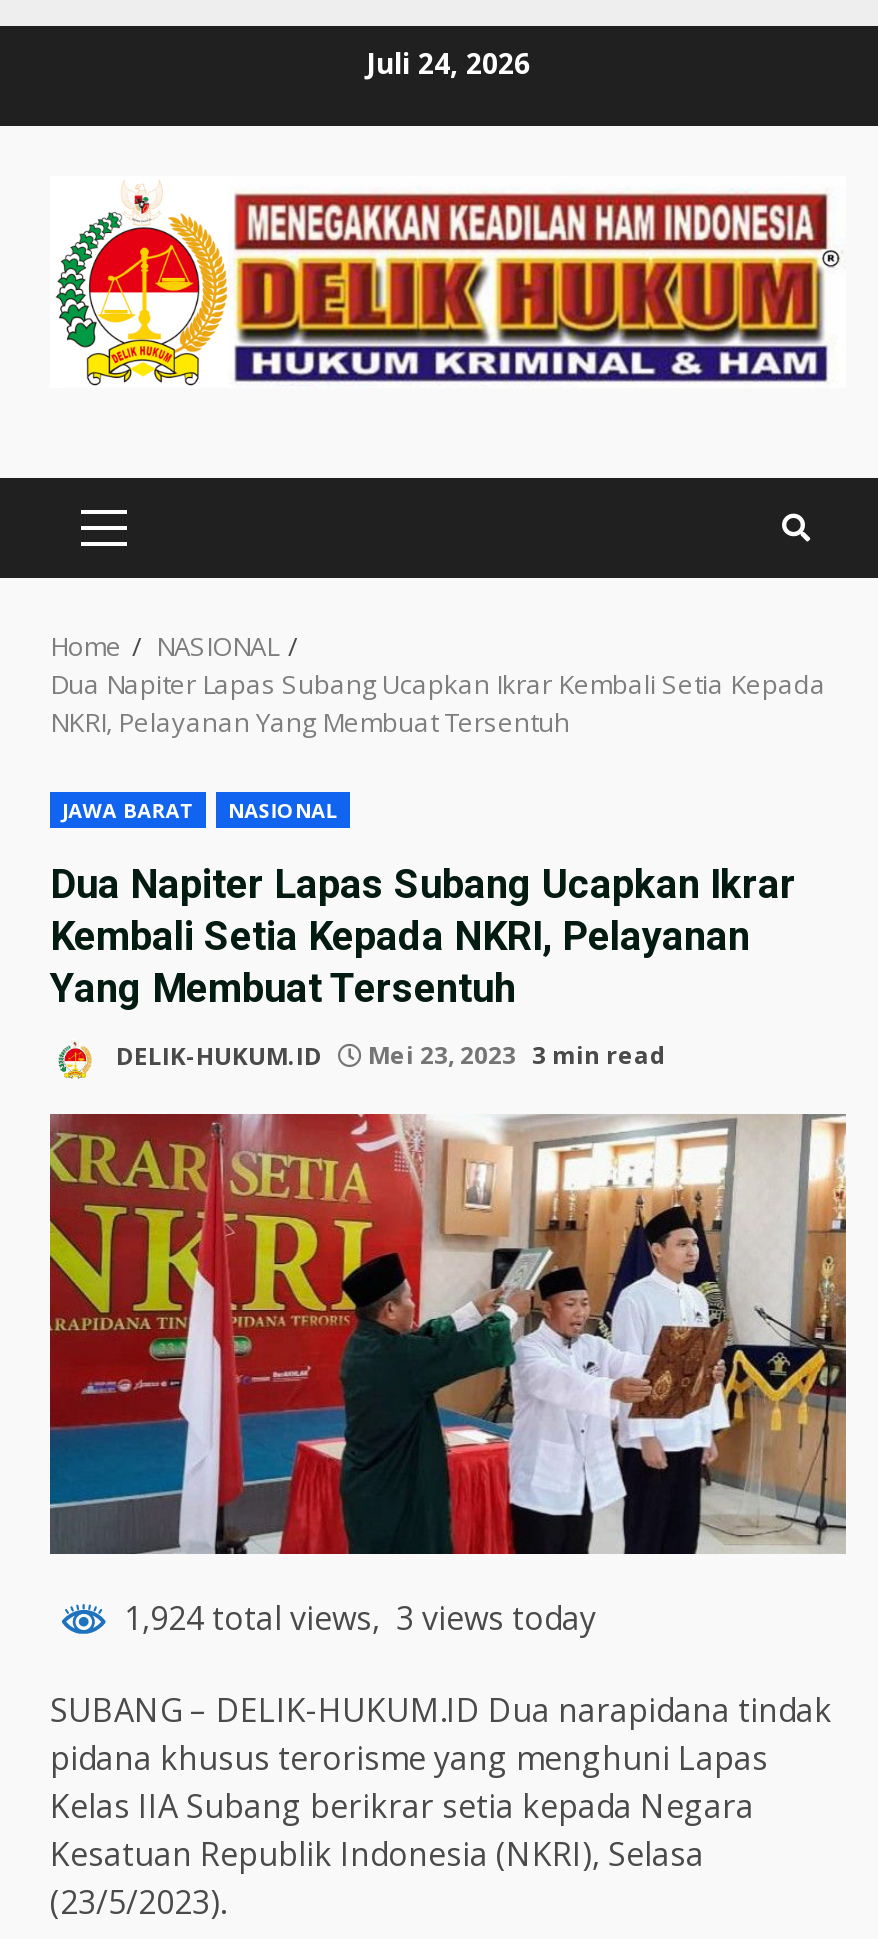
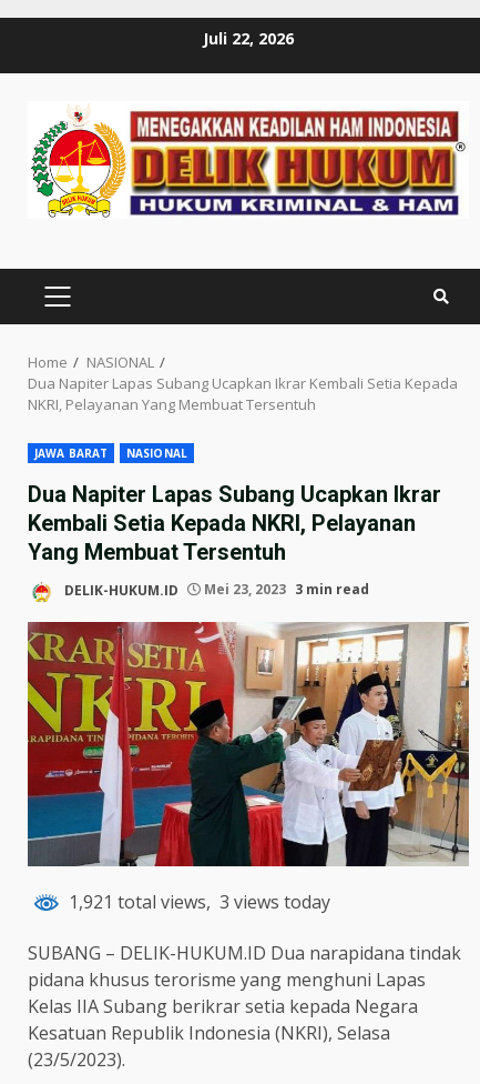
[366,43,530,81] Juli 24, 2026 -> [203,27,294,48] Juli 22, 2026
[108,1596,596,1640] 1,924 total views, 3 views today -> [60,890,330,914] 1,921 total views, 3 views today

